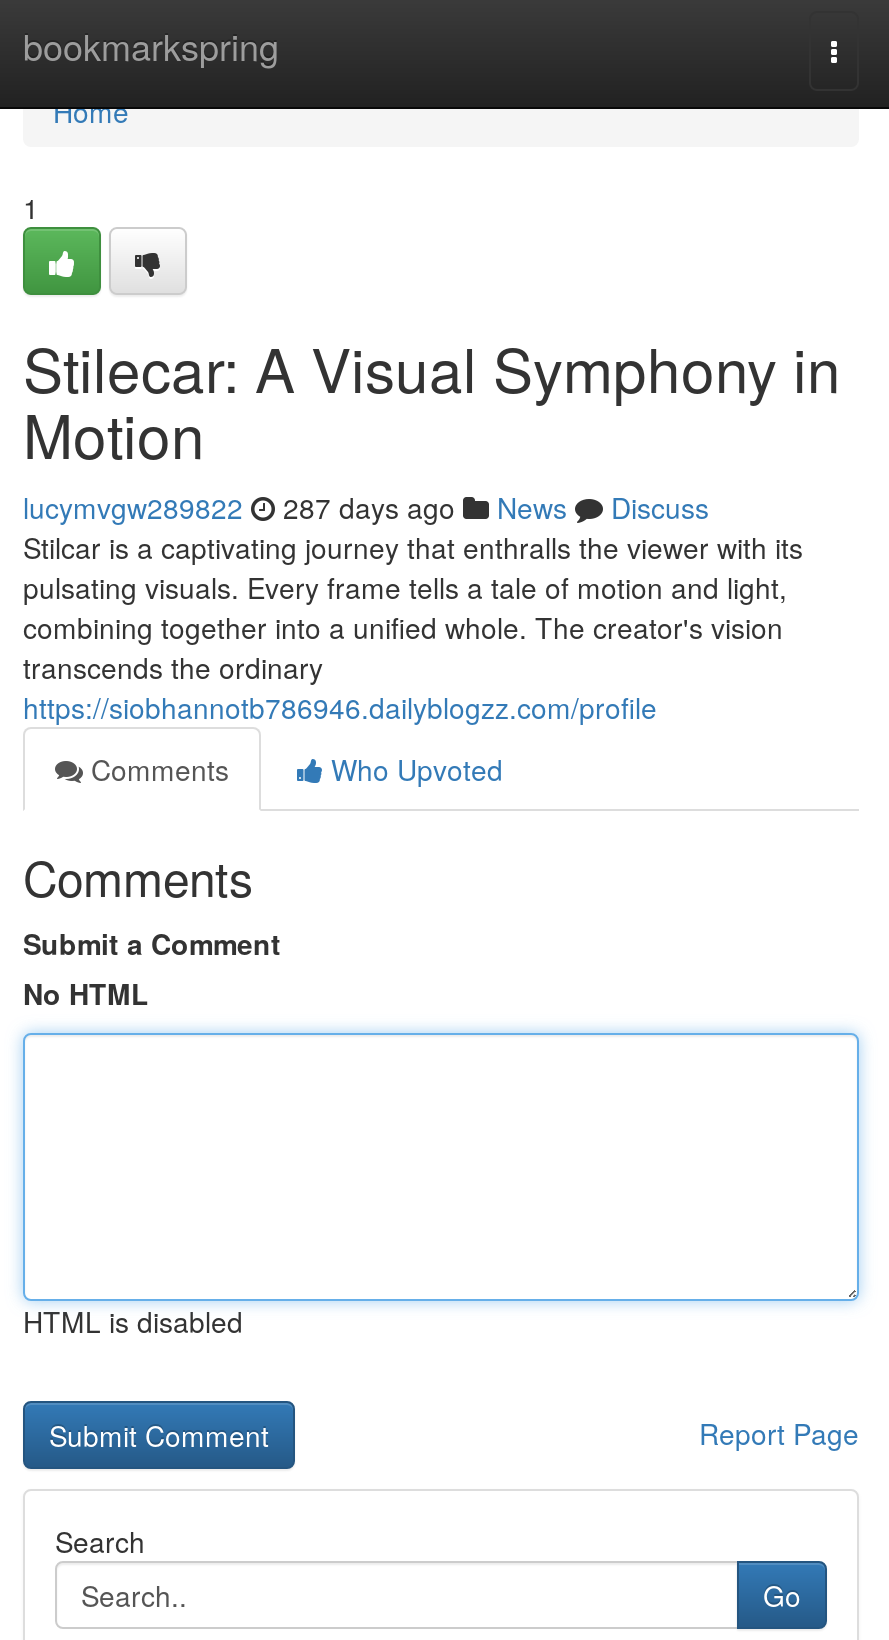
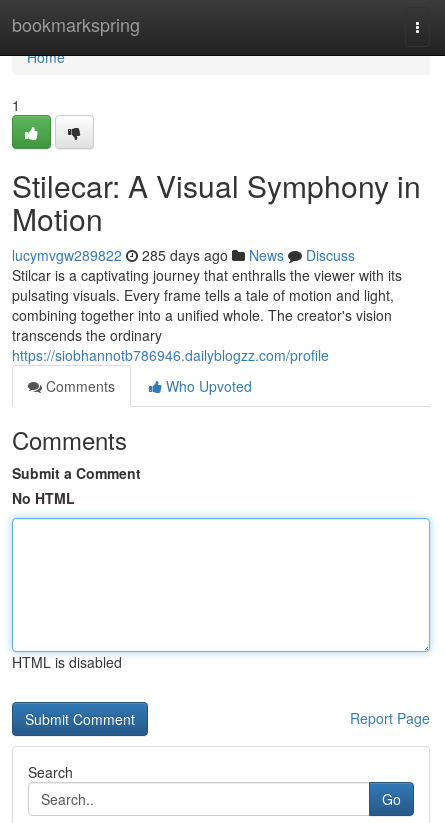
[23,487,709,527] lucymvgw289822 287 days ago News Discuss -> [12,245,355,265] lucymvgw289822 285 days ago News Discuss

